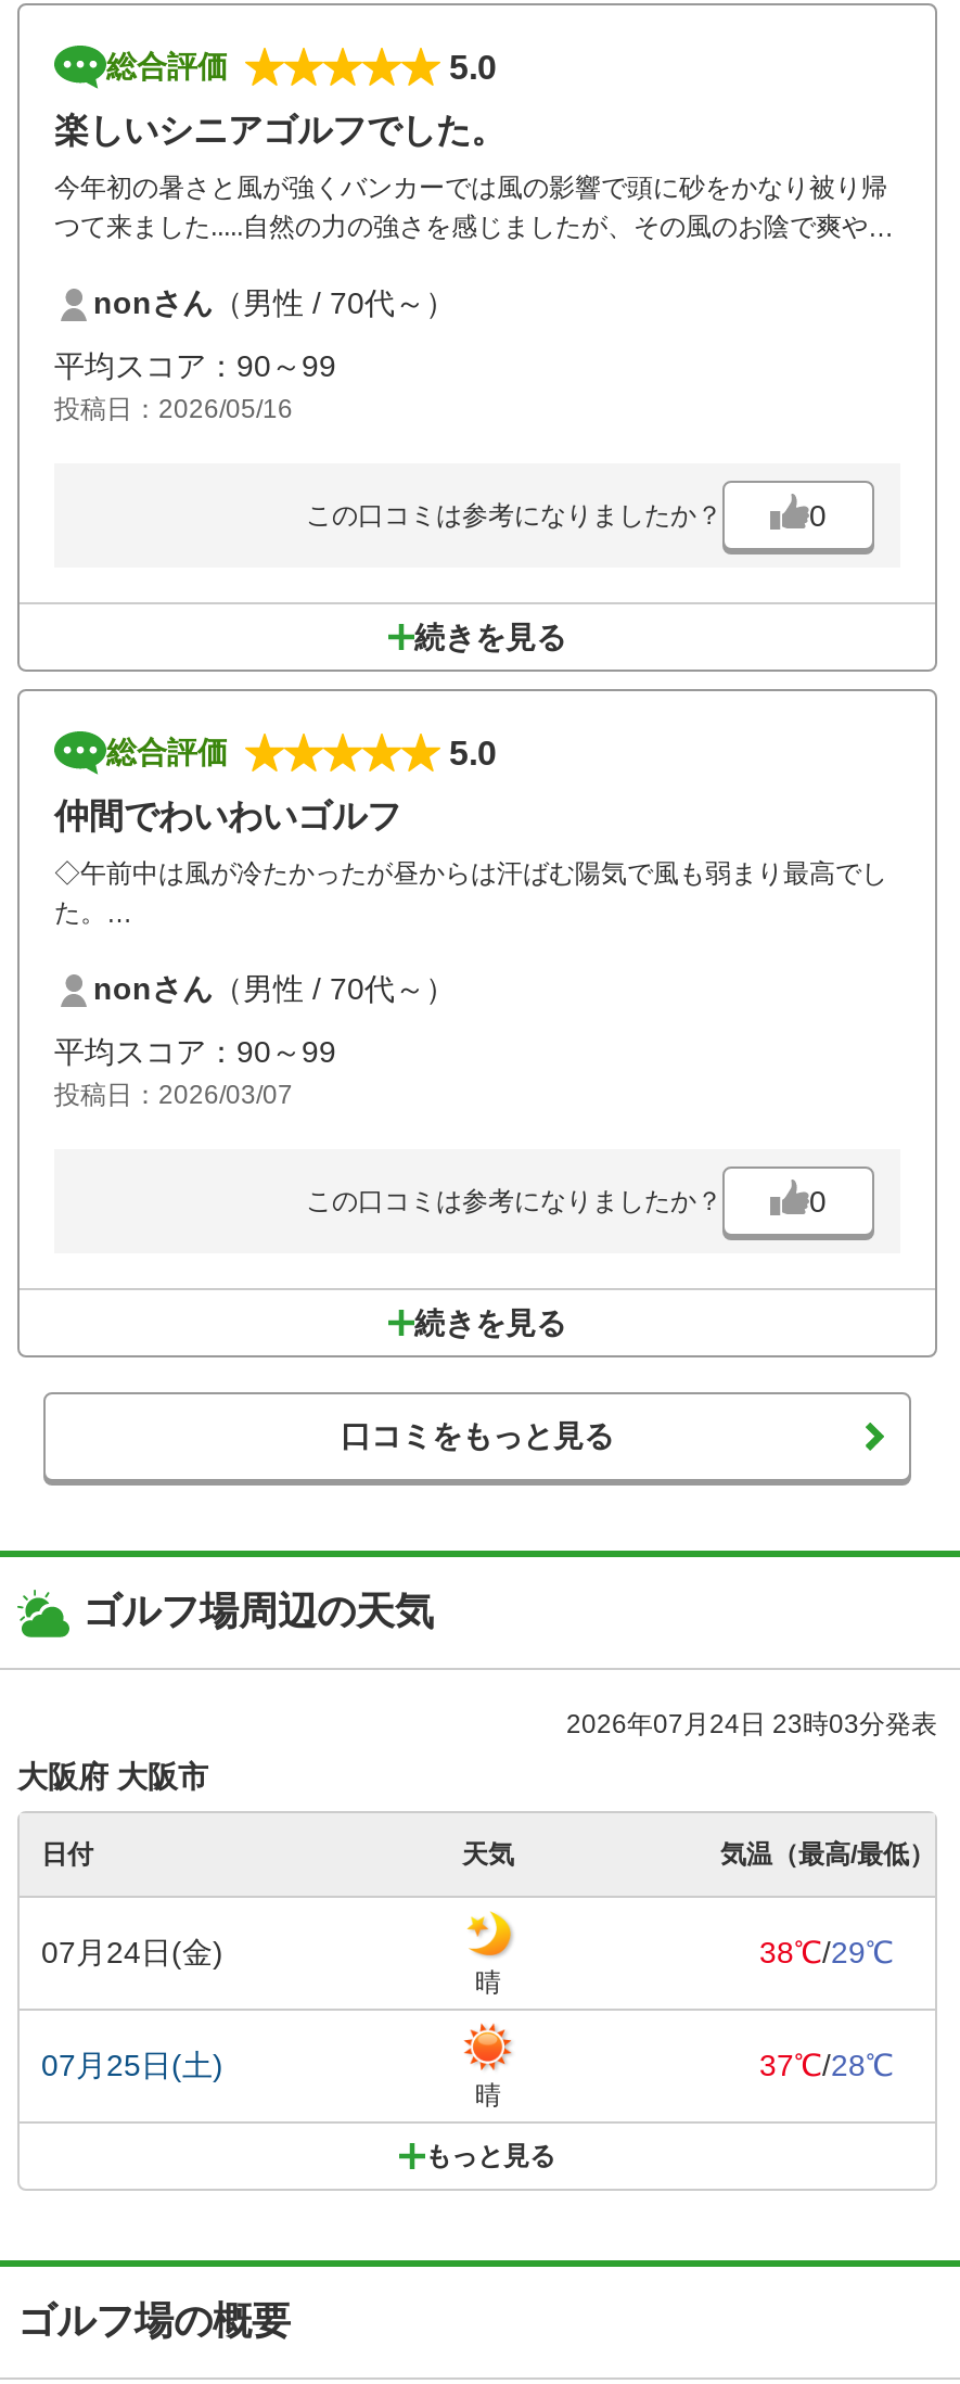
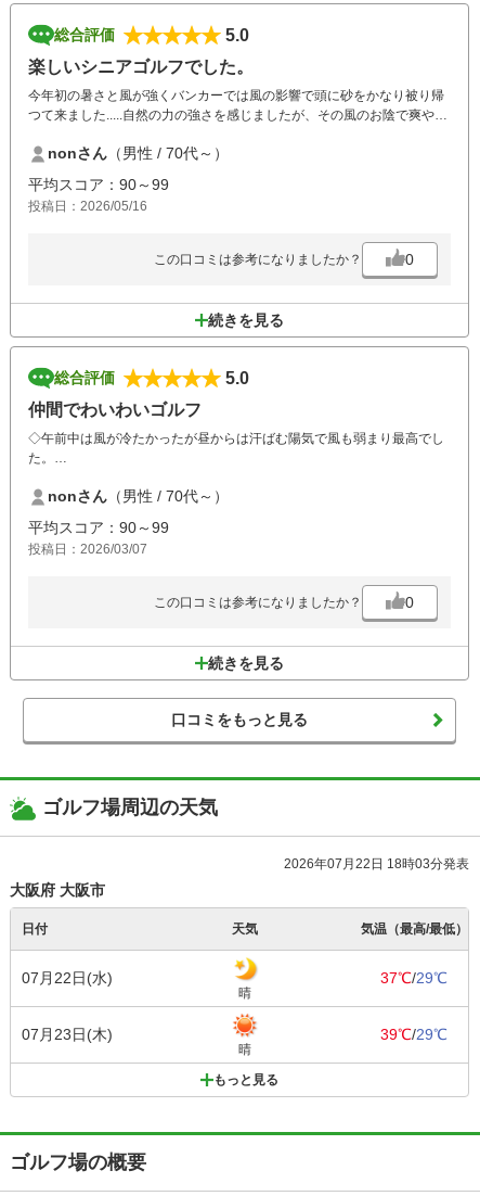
[566,1710,937,1740] 2026年07月24日 23時03分発表 -> [284,857,469,872] 2026年07月22日 18時03分発表
[41,1936,223,1970] 07月24日(金) -> [22,970,113,987] 07月22日(水)
[759,1936,894,1970] 38℃/29℃ -> [380,970,447,987] 37℃/29℃
[41,2048,223,2083] 07月25日(土) -> [22,1026,113,1043] 07月23日(木)
[759,2048,894,2083] 37℃/28℃ -> [380,1026,447,1043] 39℃/29℃

